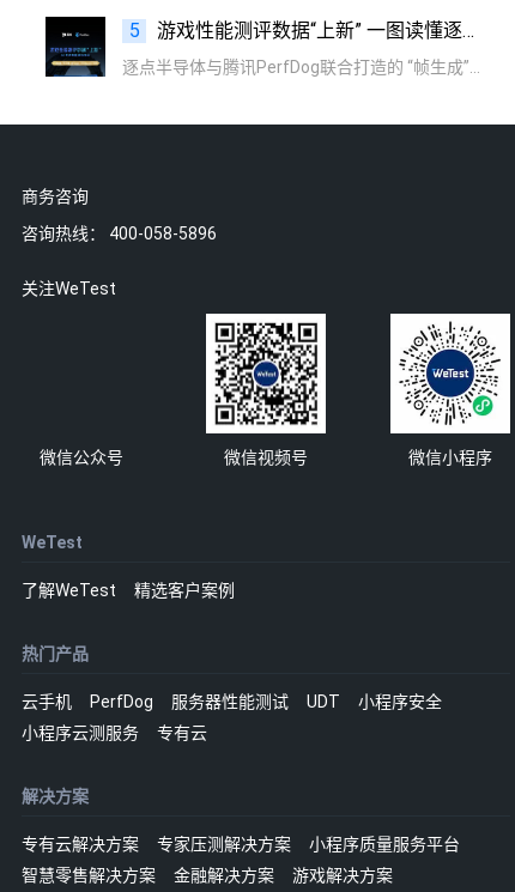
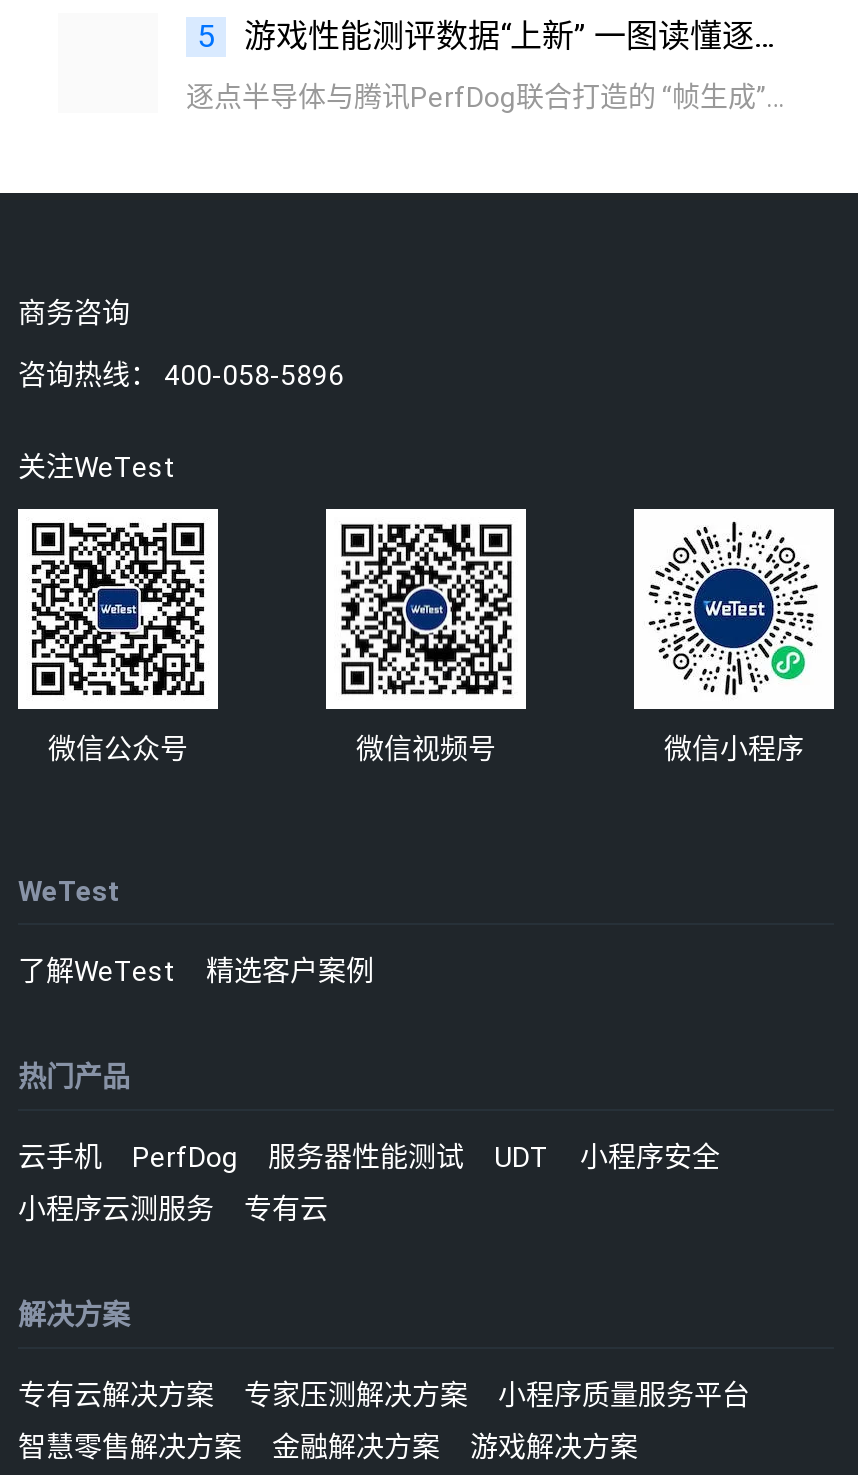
[44,16,107,78] [image] -> none
none -> [16,507,220,711] [image]

